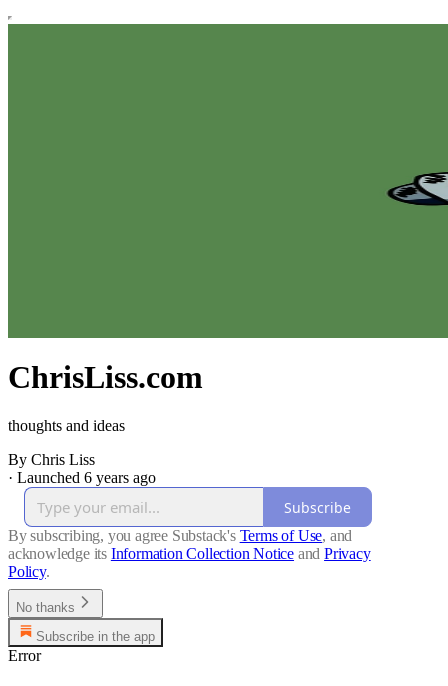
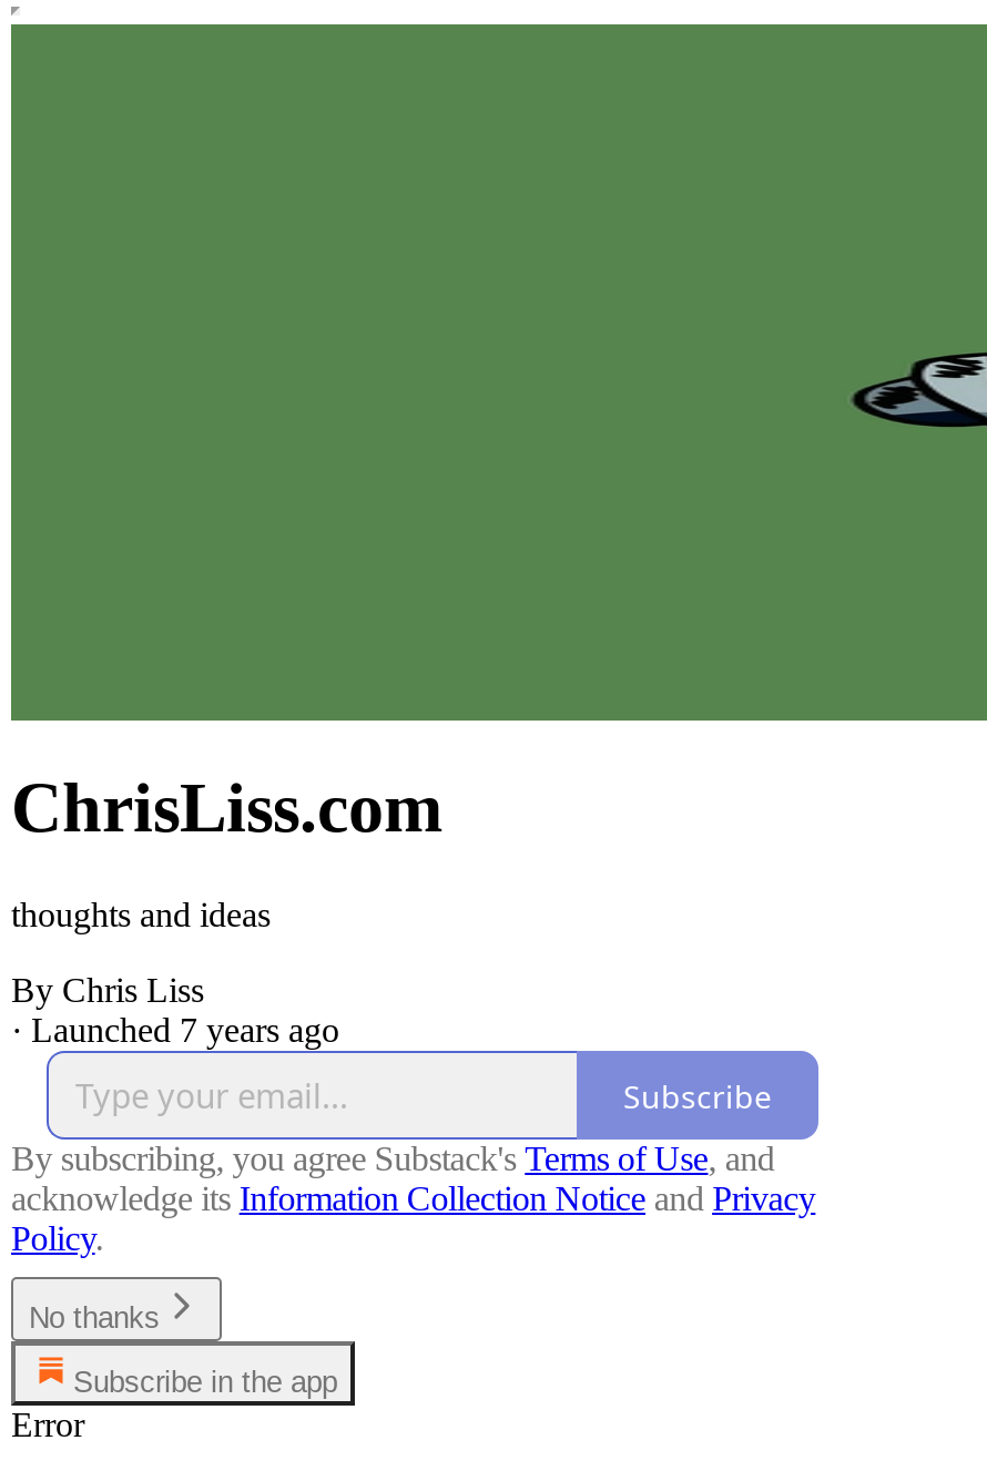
[8,469,156,486] · Launched 6 years ago -> [11,1012,339,1050] · Launched 7 years ago

